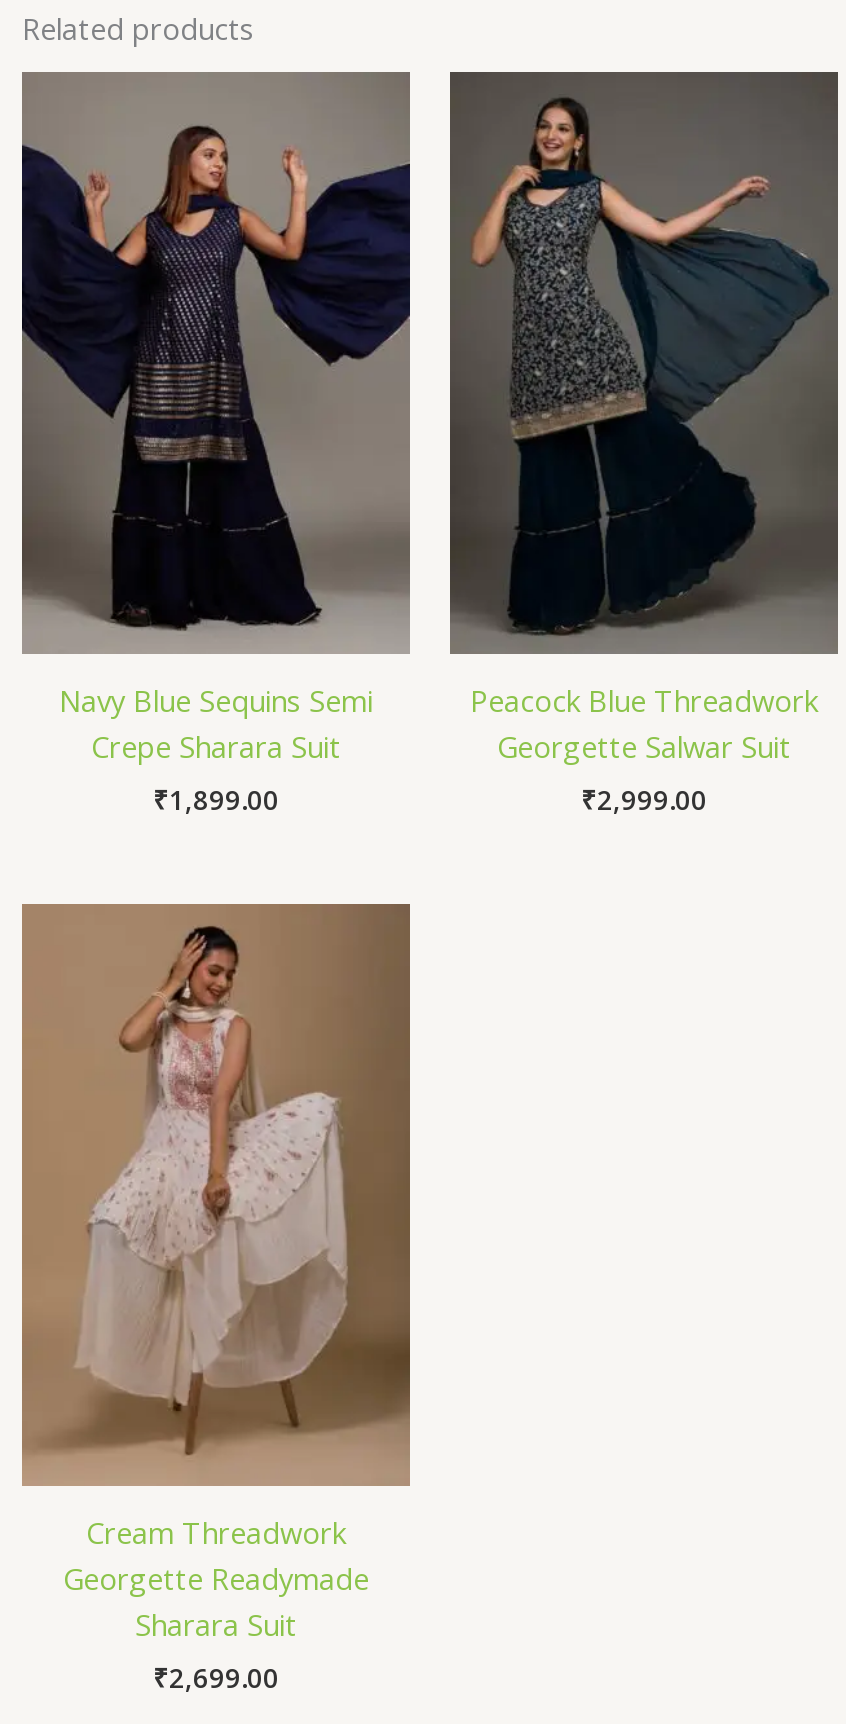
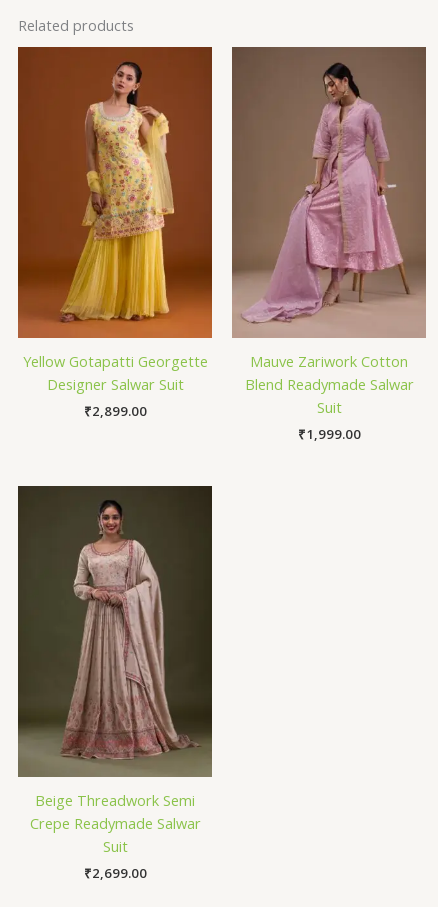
[20,72,412,819] [image] | Navy Blue Sequins Semi | Crepe Sharara Suit | ₹1,899.00 -> [17,46,213,420] [image] | Yellow Gotapatti Georgette | Designer Salwar Suit | ₹2,899.00
[450,76,838,819] [image] | Peacock Blue Threadwork | Georgette Salwar Suit | ₹2,999.00 -> [232,48,426,443] [image] | Mauve Zariwork Cotton | Blend Readymade Salwar | Suit | ₹1,999.00
[20,902,410,1644] [image] | Cream Threadwork | Georgette Readymade | Sharara Suit -> [17,485,212,856] [image] | Beige Threadwork Semi | Crepe Readymade Salwar | Suit

